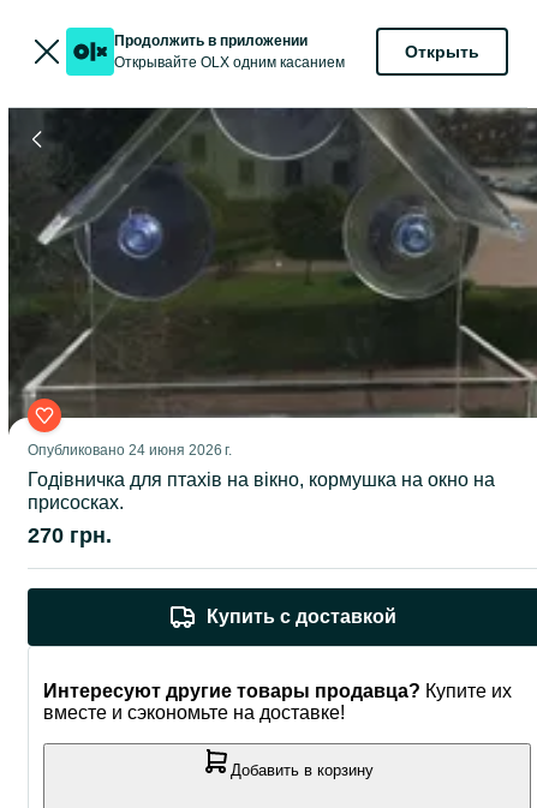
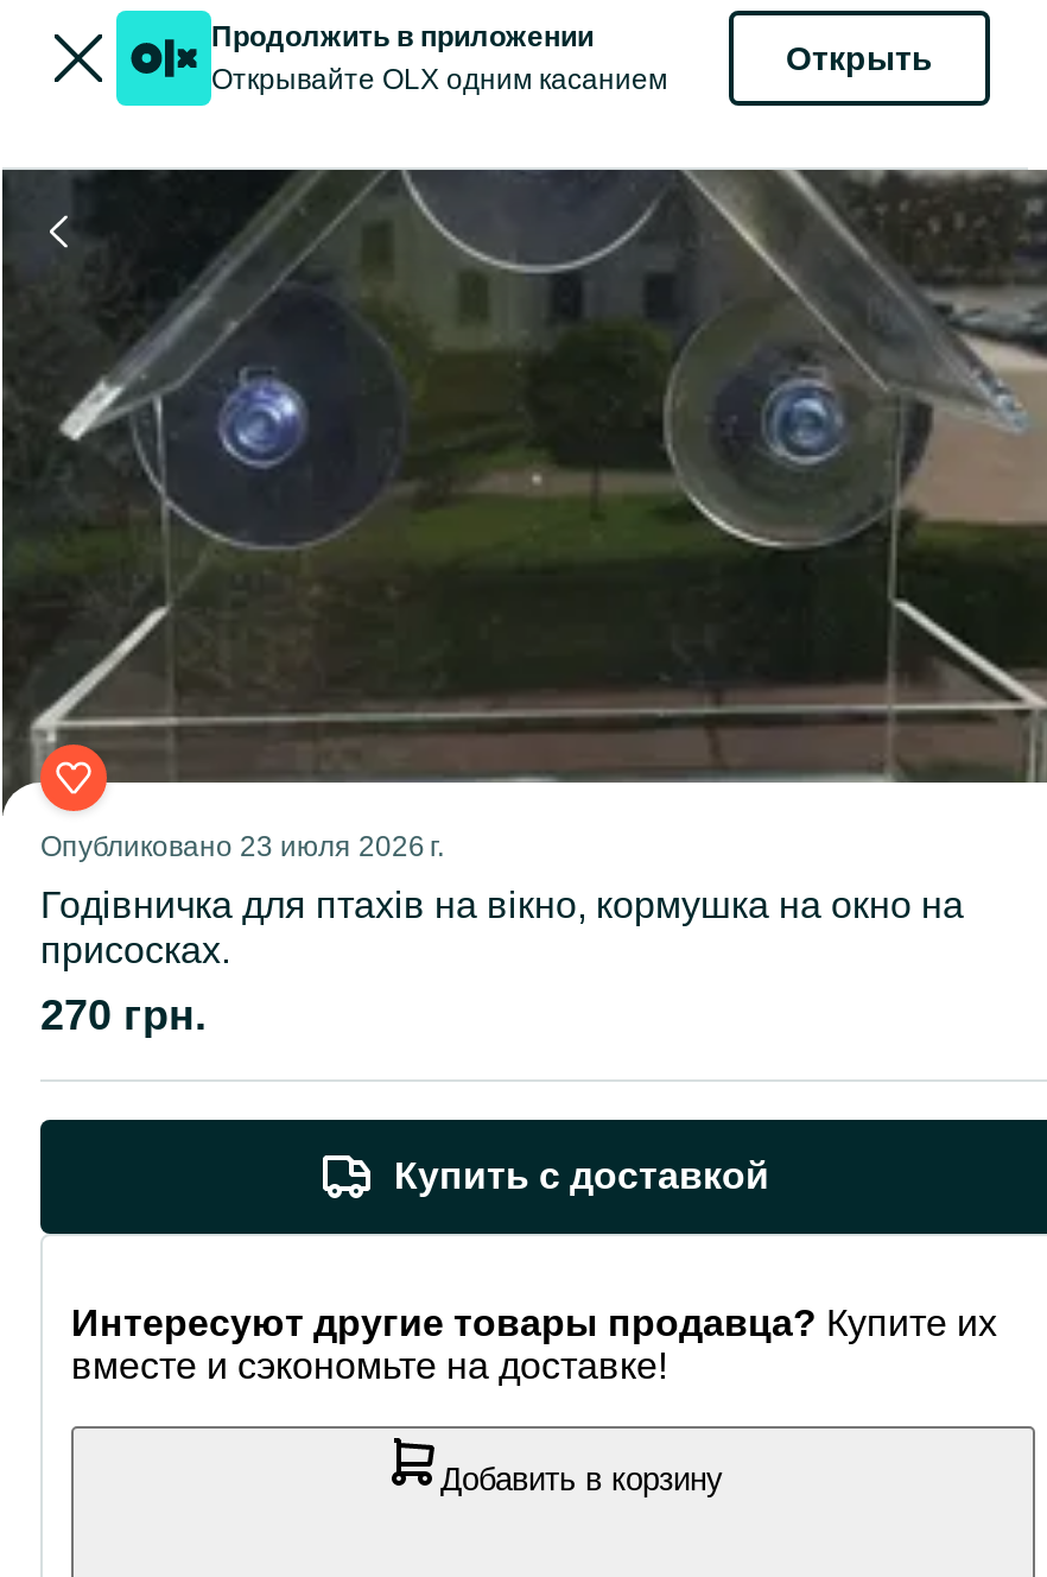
[28,442,232,459] Опубликовано 24 июня 2026 г. -> [40,830,444,863] Опубликовано 23 июля 2026 г.

